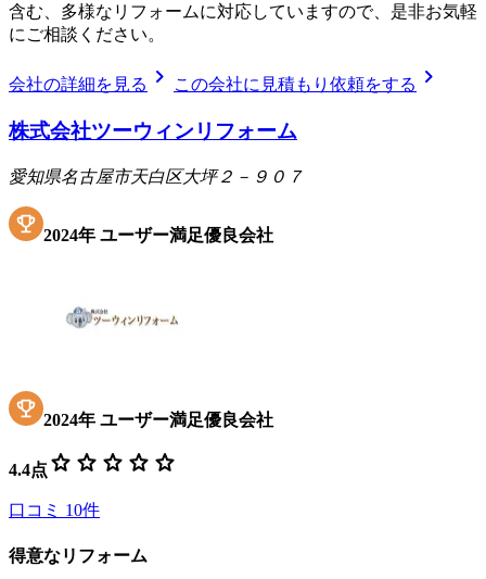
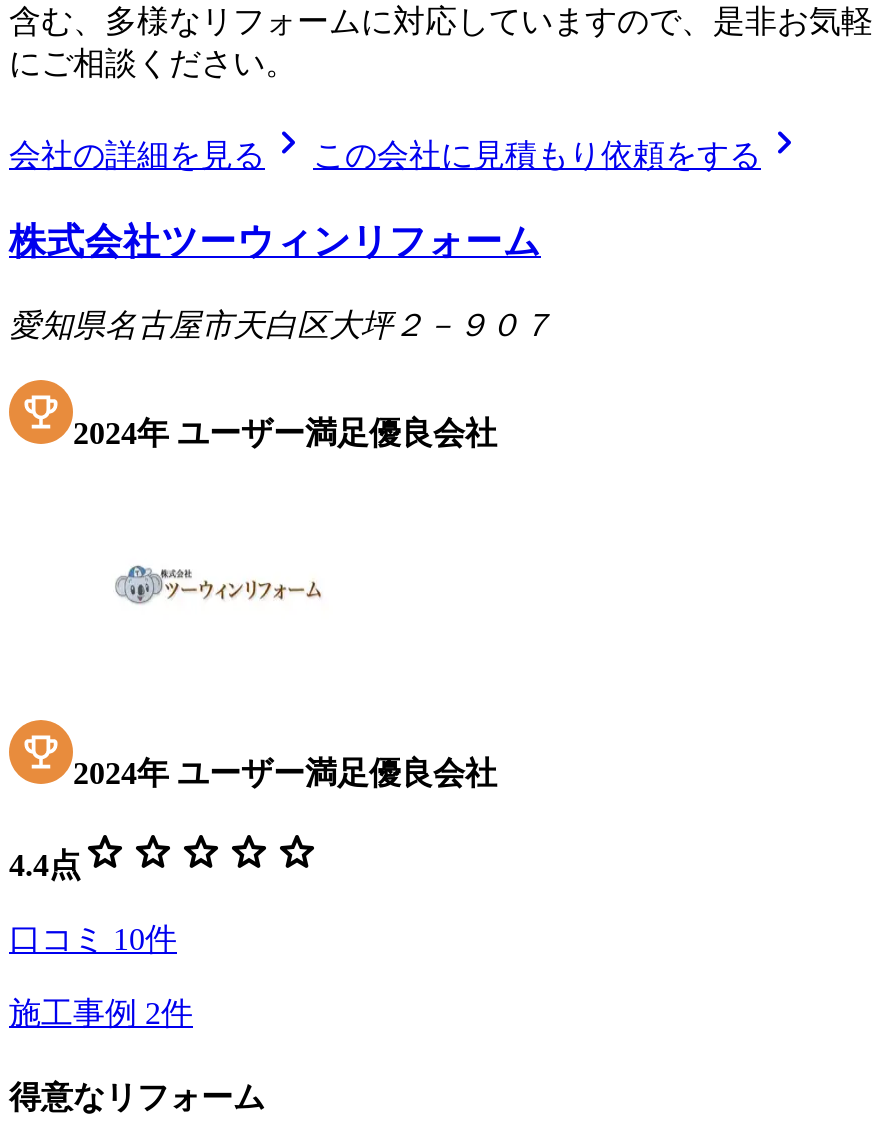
none -> [9,995,193,1029] 施工事例2件

